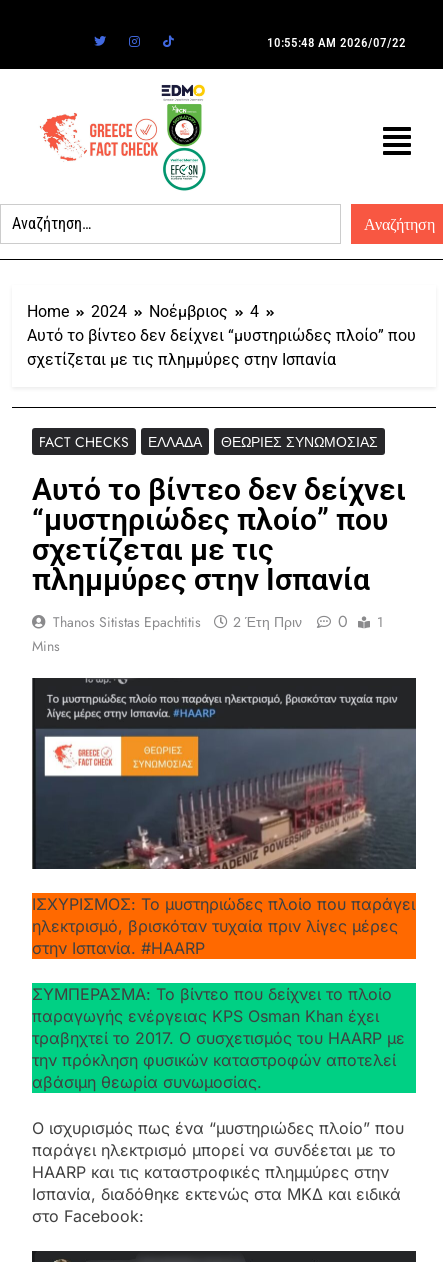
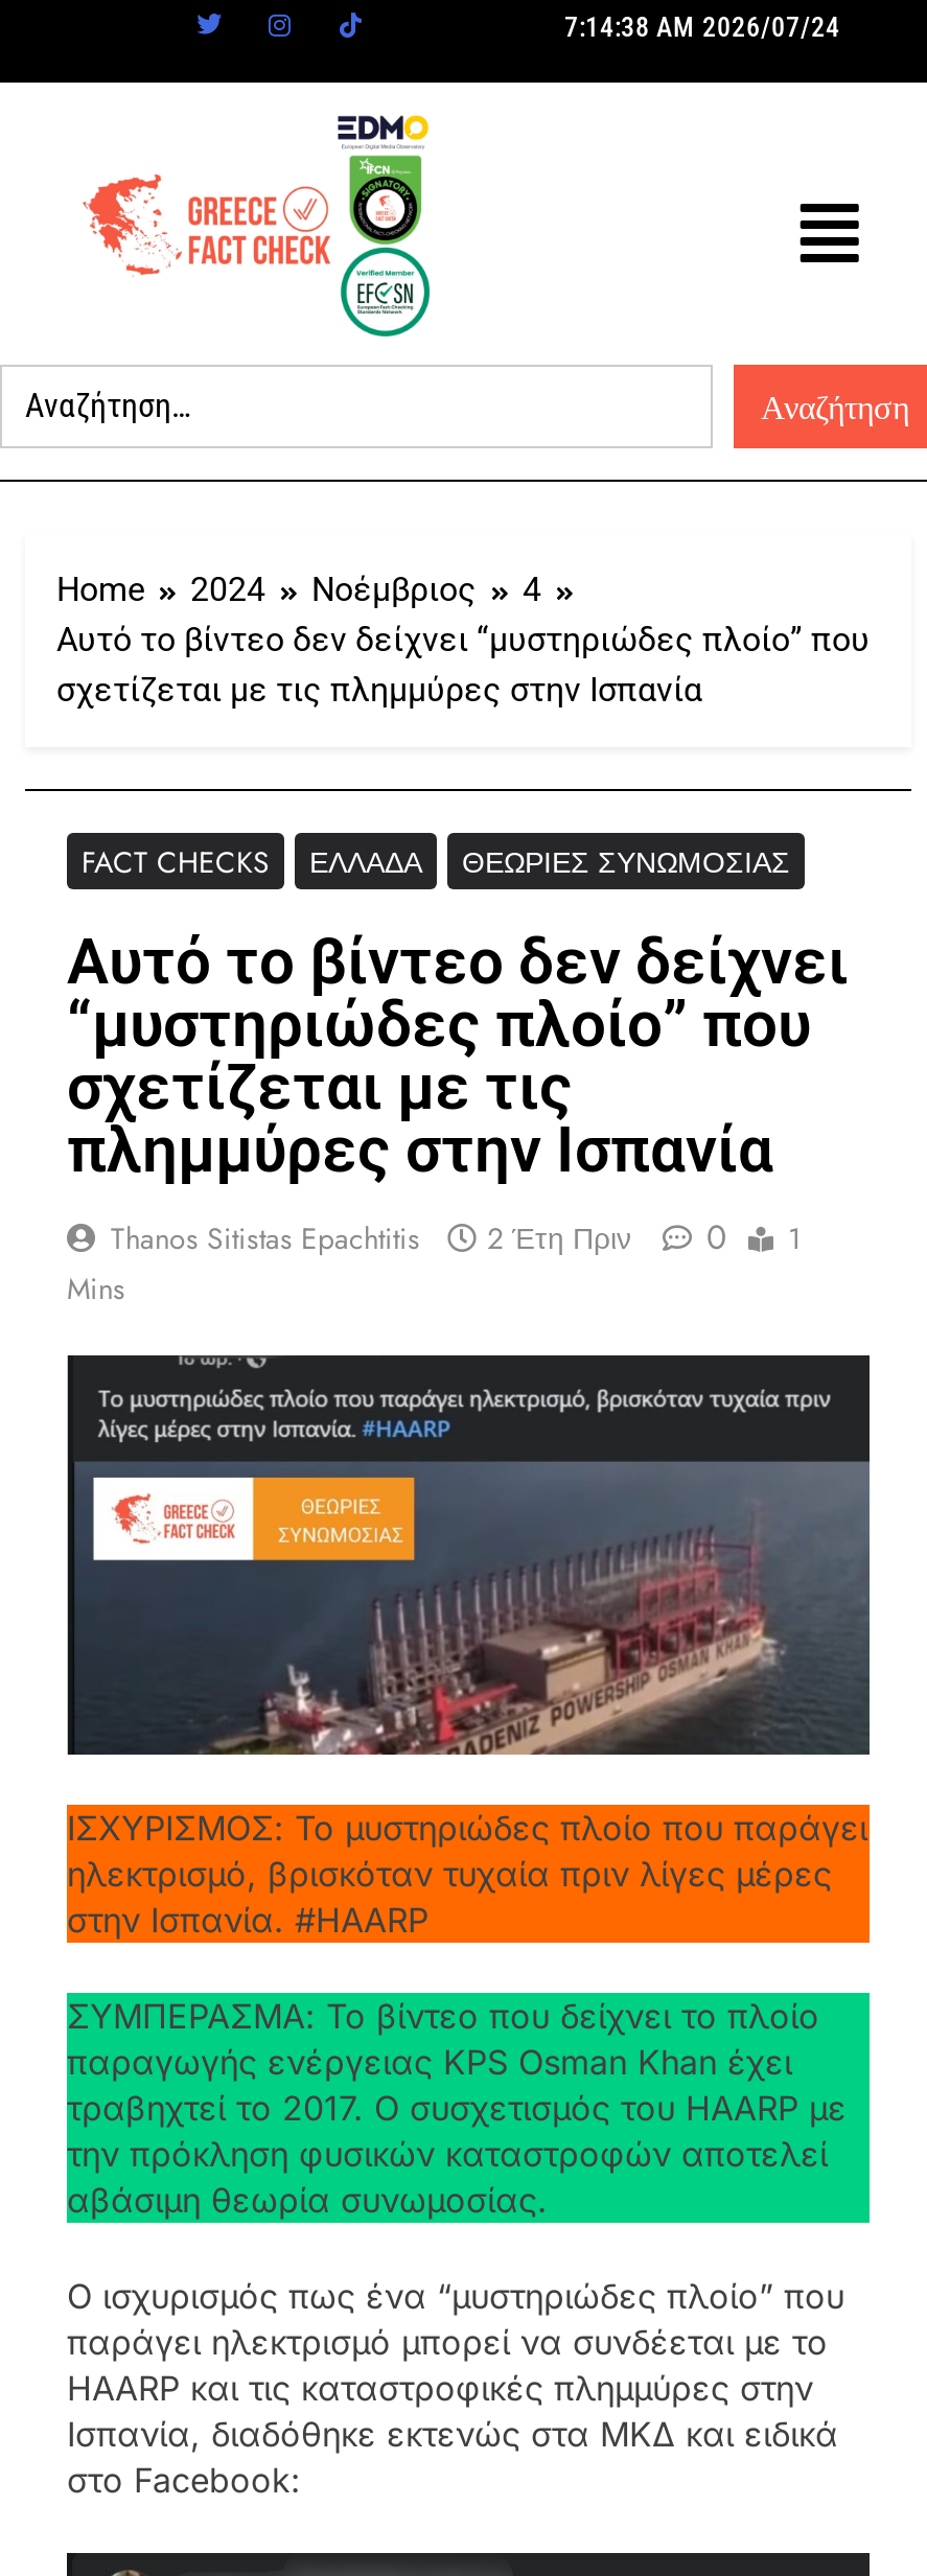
[266,35,405,50] 10:55:48 AM 2026/07/22 -> [564,11,840,43] 7:14:38 AM 2026/07/24

